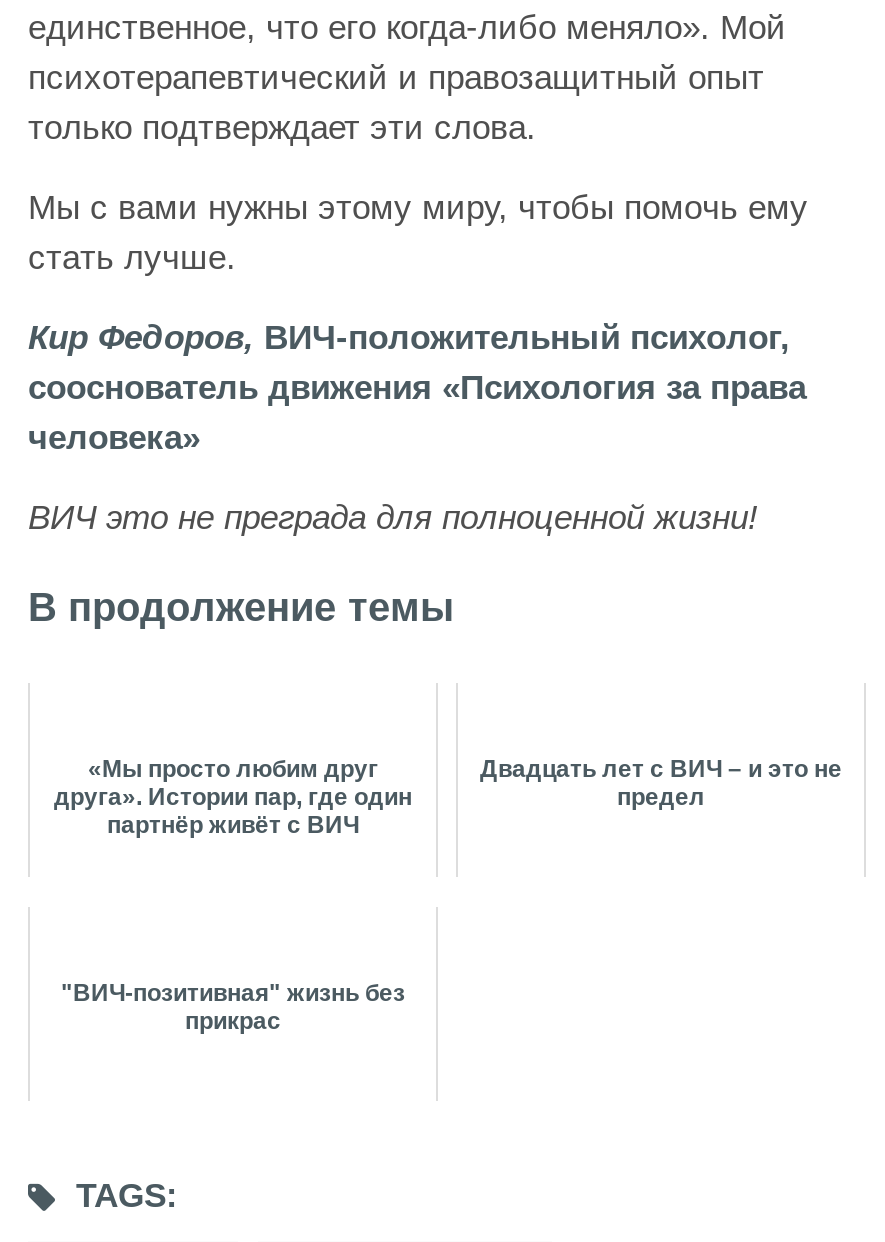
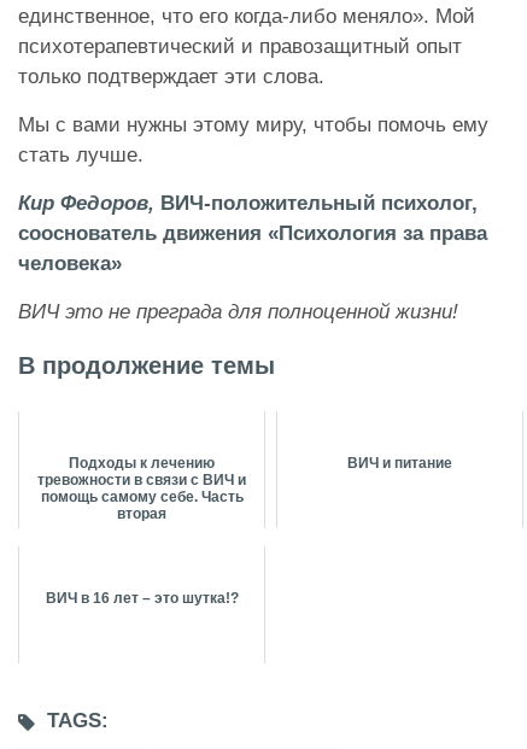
[54,754,412,838] «Мы просто любим друг | друга». Истории пар, где один | партнёр живёт с ВИЧ -> [37,455,246,522] Подходы к лечению | тревожности в связи с ВИЧ и | помощь самому себе. Часть | вторая
[480,754,842,810] Двадцать лет с ВИЧ – и это не | предел -> [347,455,452,472] ВИЧ и питание
[61,978,405,1034] "ВИЧ-позитивная" жизнь без | прикрас -> [45,590,238,607] ВИЧ в 16 лет – это шутка!?

